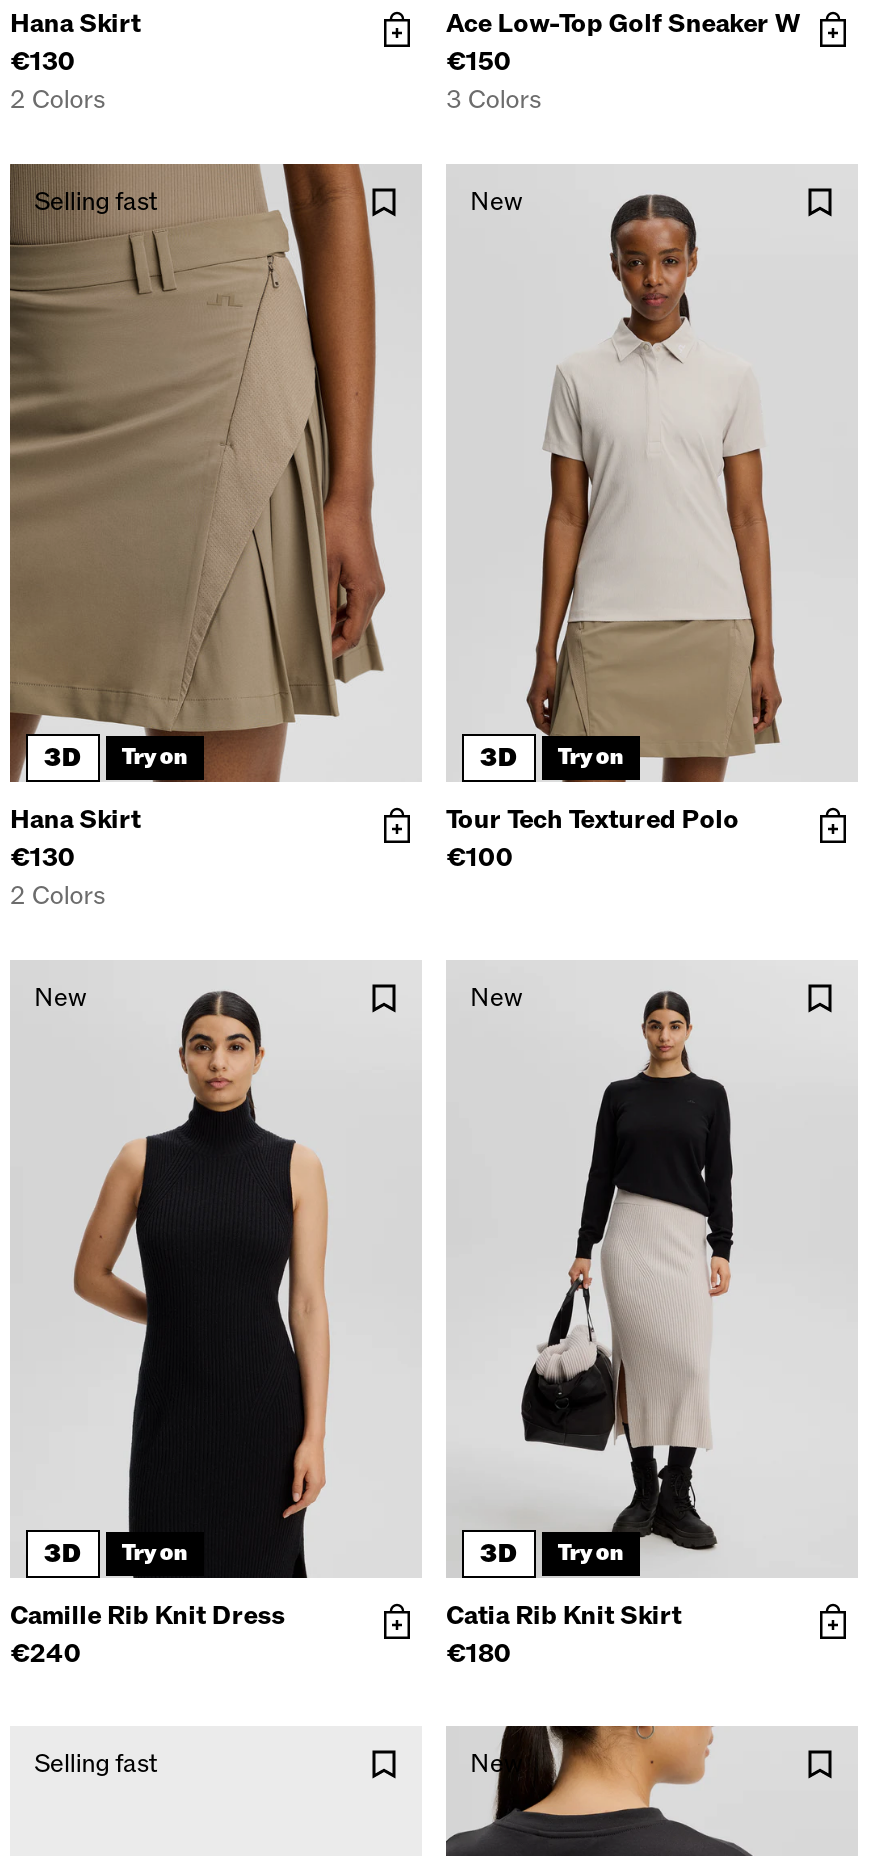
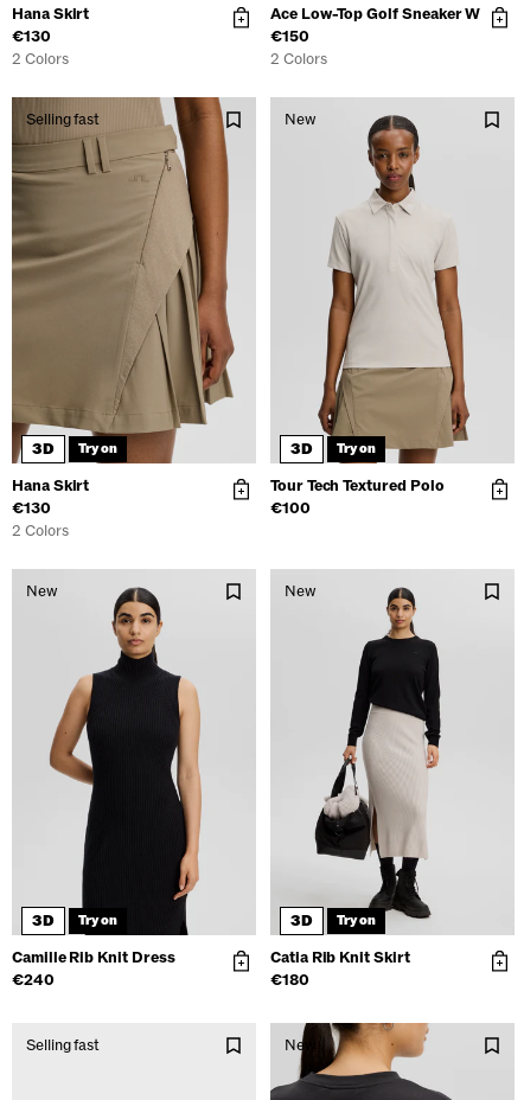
[446,82,541,118] 3 Colors -> [270,49,327,70] 2 Colors

